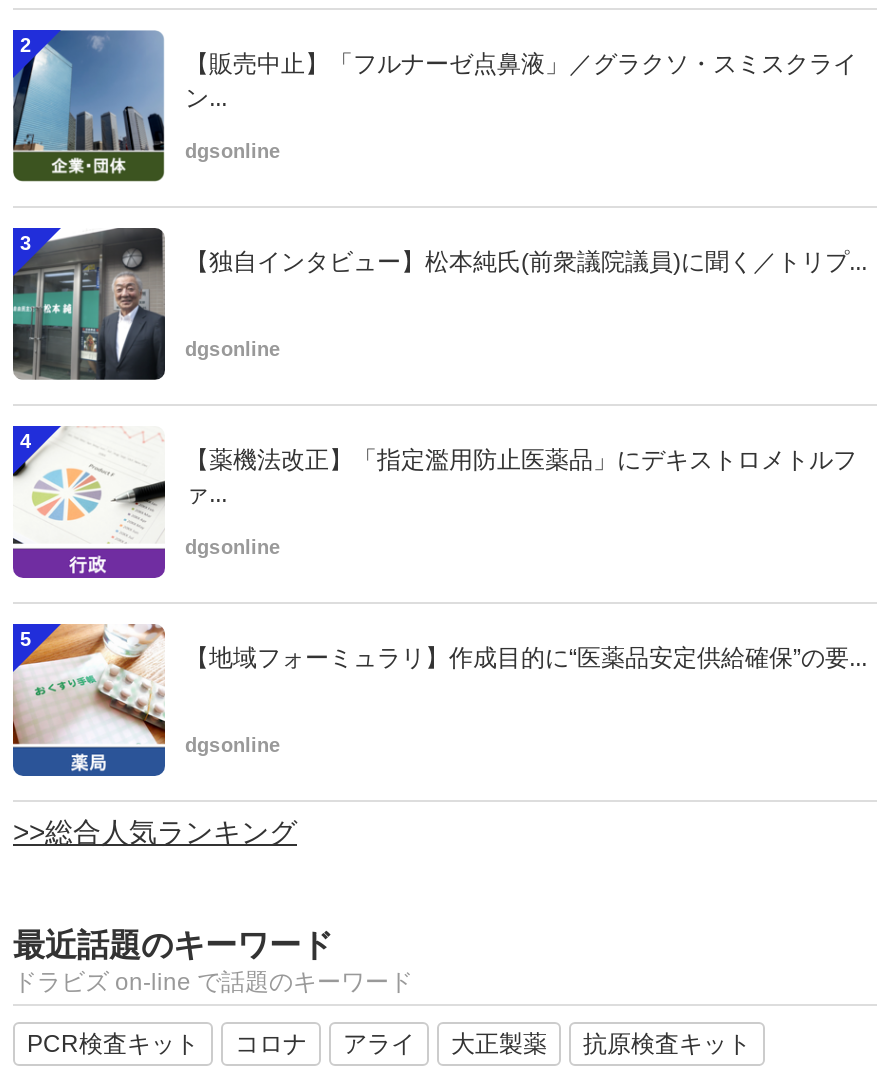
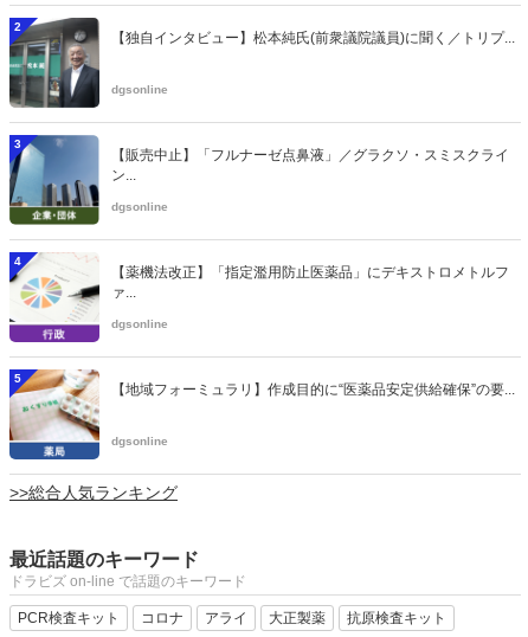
moved [11,28,857,184] -> [8,134,509,226]: [image] | 【販売中止】「フルナーゼ点鼻液」／グラクソ・スミスクライ | ン...
moved [11,226,867,382] -> [8,17,515,109]: [image] | 【独自インタビュー】松本純氏(前衆議院議員)に聞く／トリプ...

